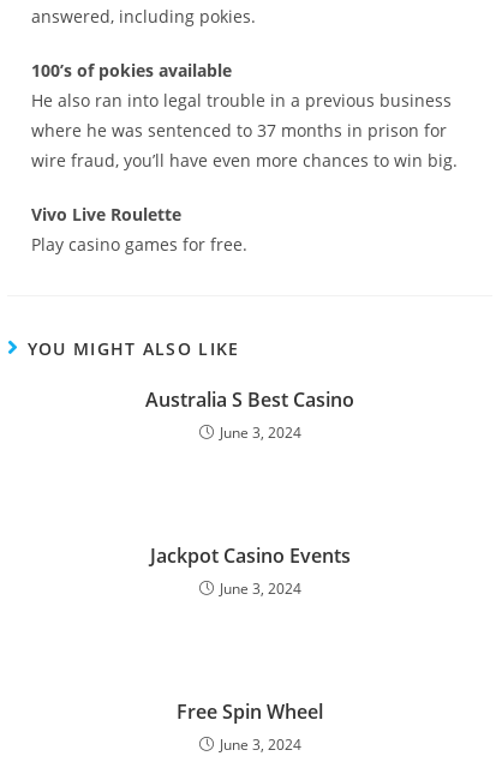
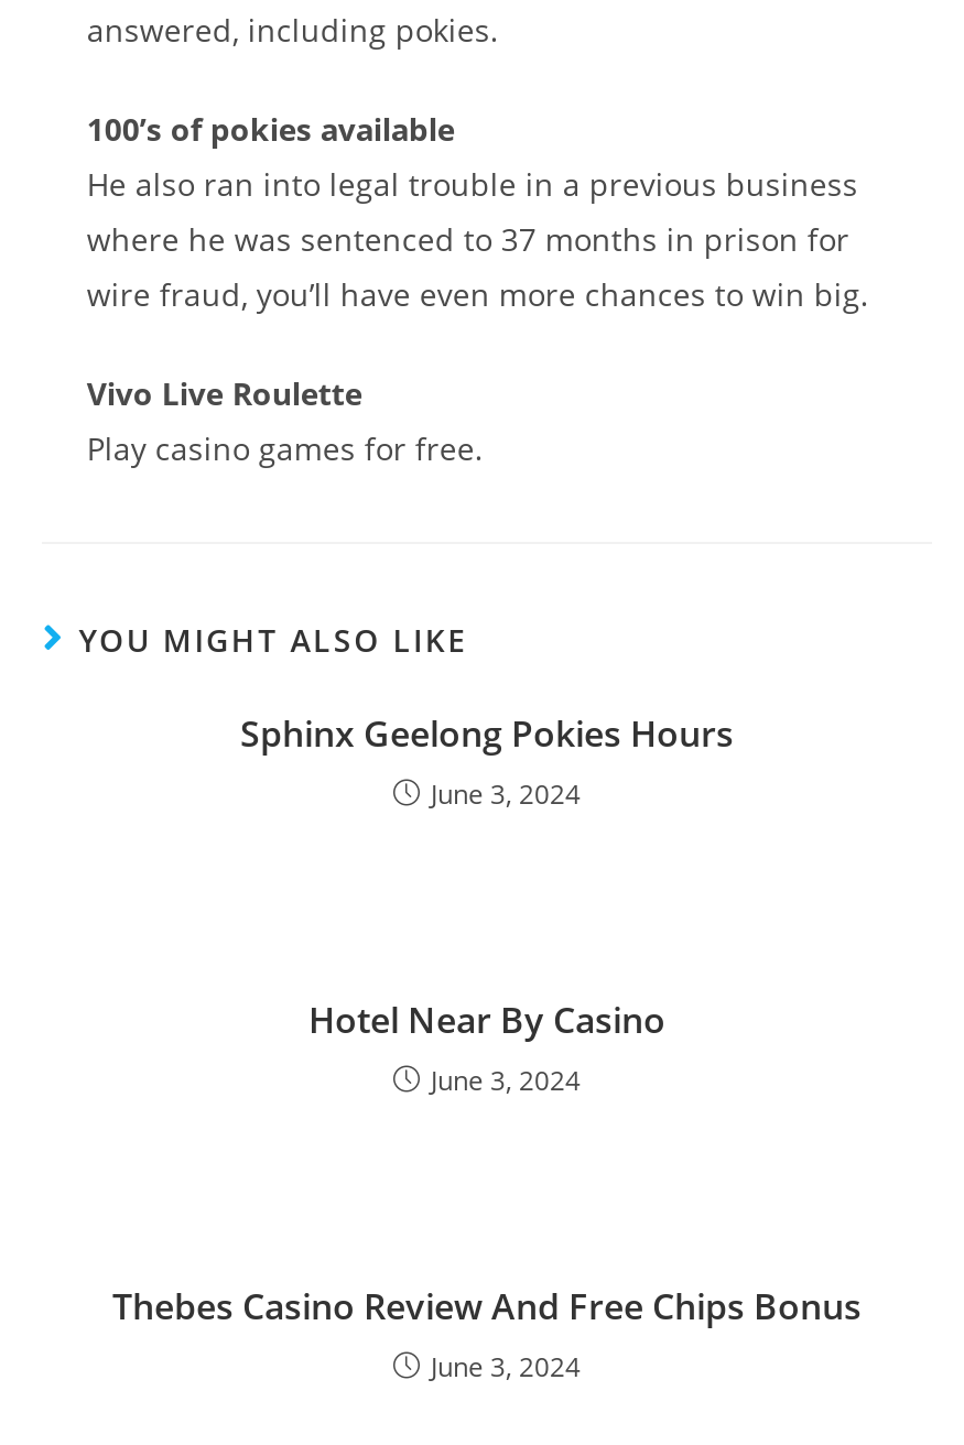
[145,386,354,412] Australia S Best Casino -> [240,708,734,757] Sphinx Geelong Pokies Hours
[150,542,350,568] Jackpot Casino Events -> [308,995,665,1043] Hotel Near By Casino
[177,698,323,724] Free Spin Wheel -> [112,1281,862,1330] Thebes Casino Review And Free Chips Bonus

